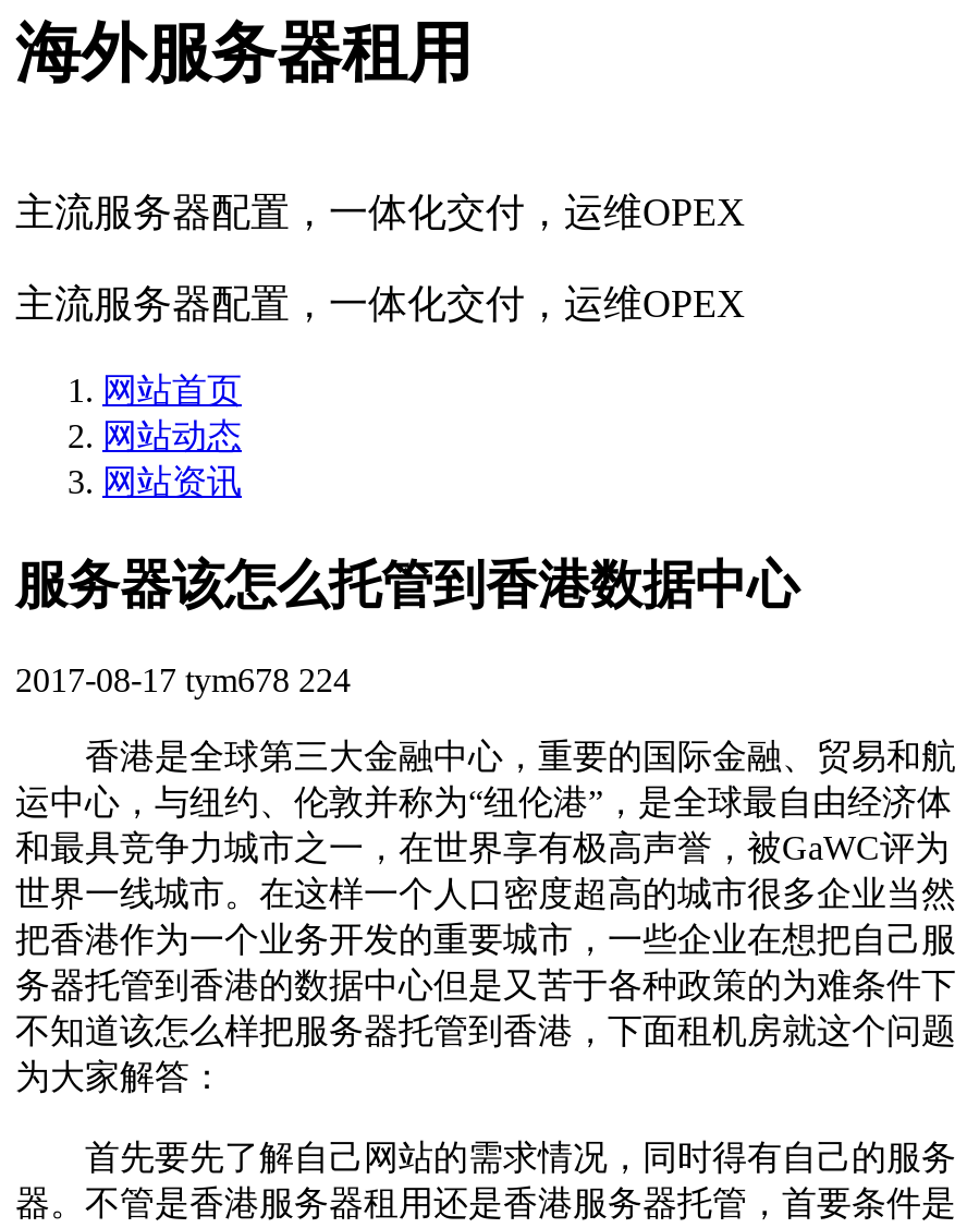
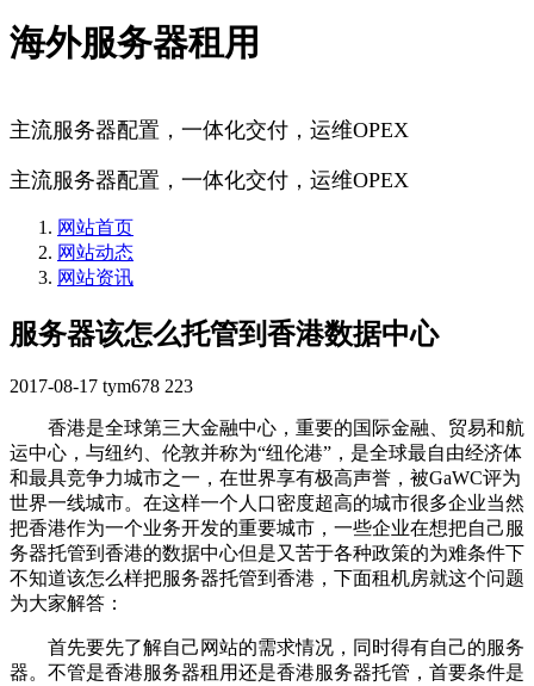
[15,662,351,700] 2017-08-17 tym678 224 -> [10,376,193,397] 2017-08-17 tym678 223

